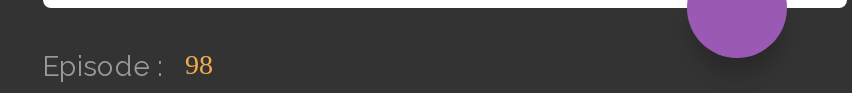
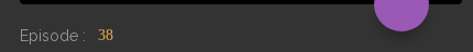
[43,50,213,82] Episode : 98 -> [20,27,113,44] Episode : 38

